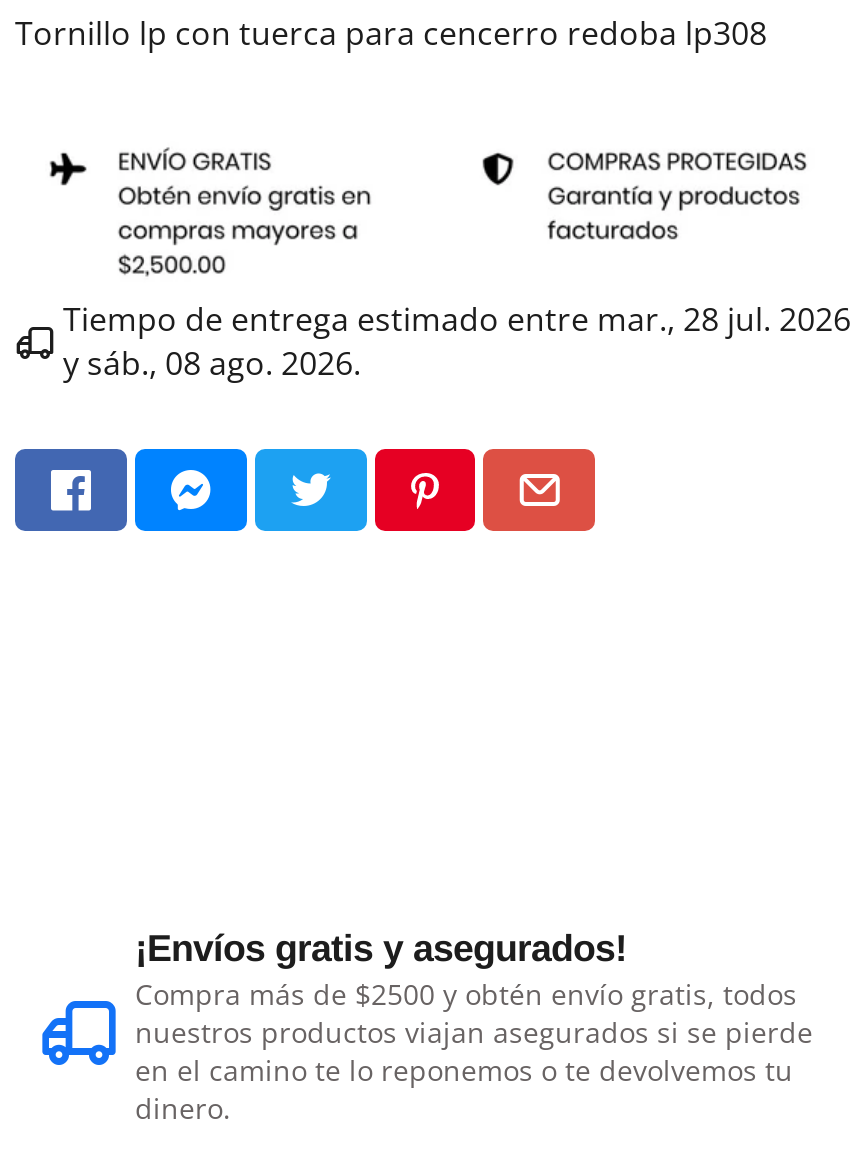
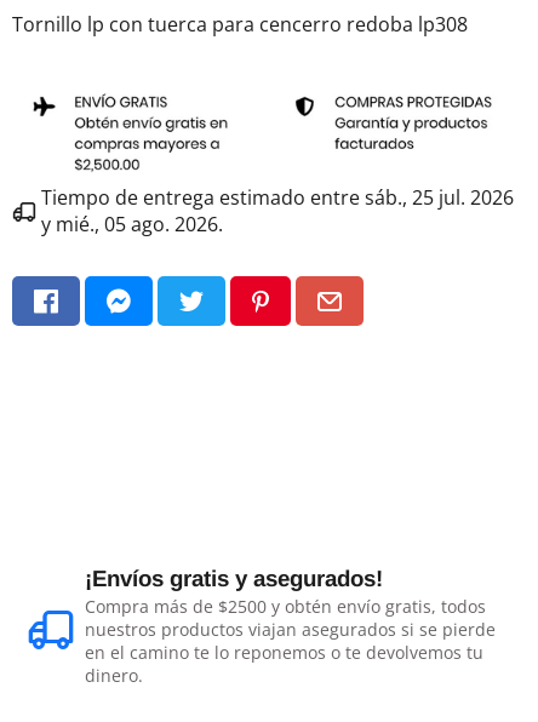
[63,298,851,342] Tiempo de entrega estimado entre mar., 28 jul. 2026 -> [41,185,514,211] Tiempo de entrega estimado entre sáb., 25 jul. 2026
[63,342,361,386] y sáb., 08 ago. 2026. -> [41,211,223,238] y mié., 05 ago. 2026.

